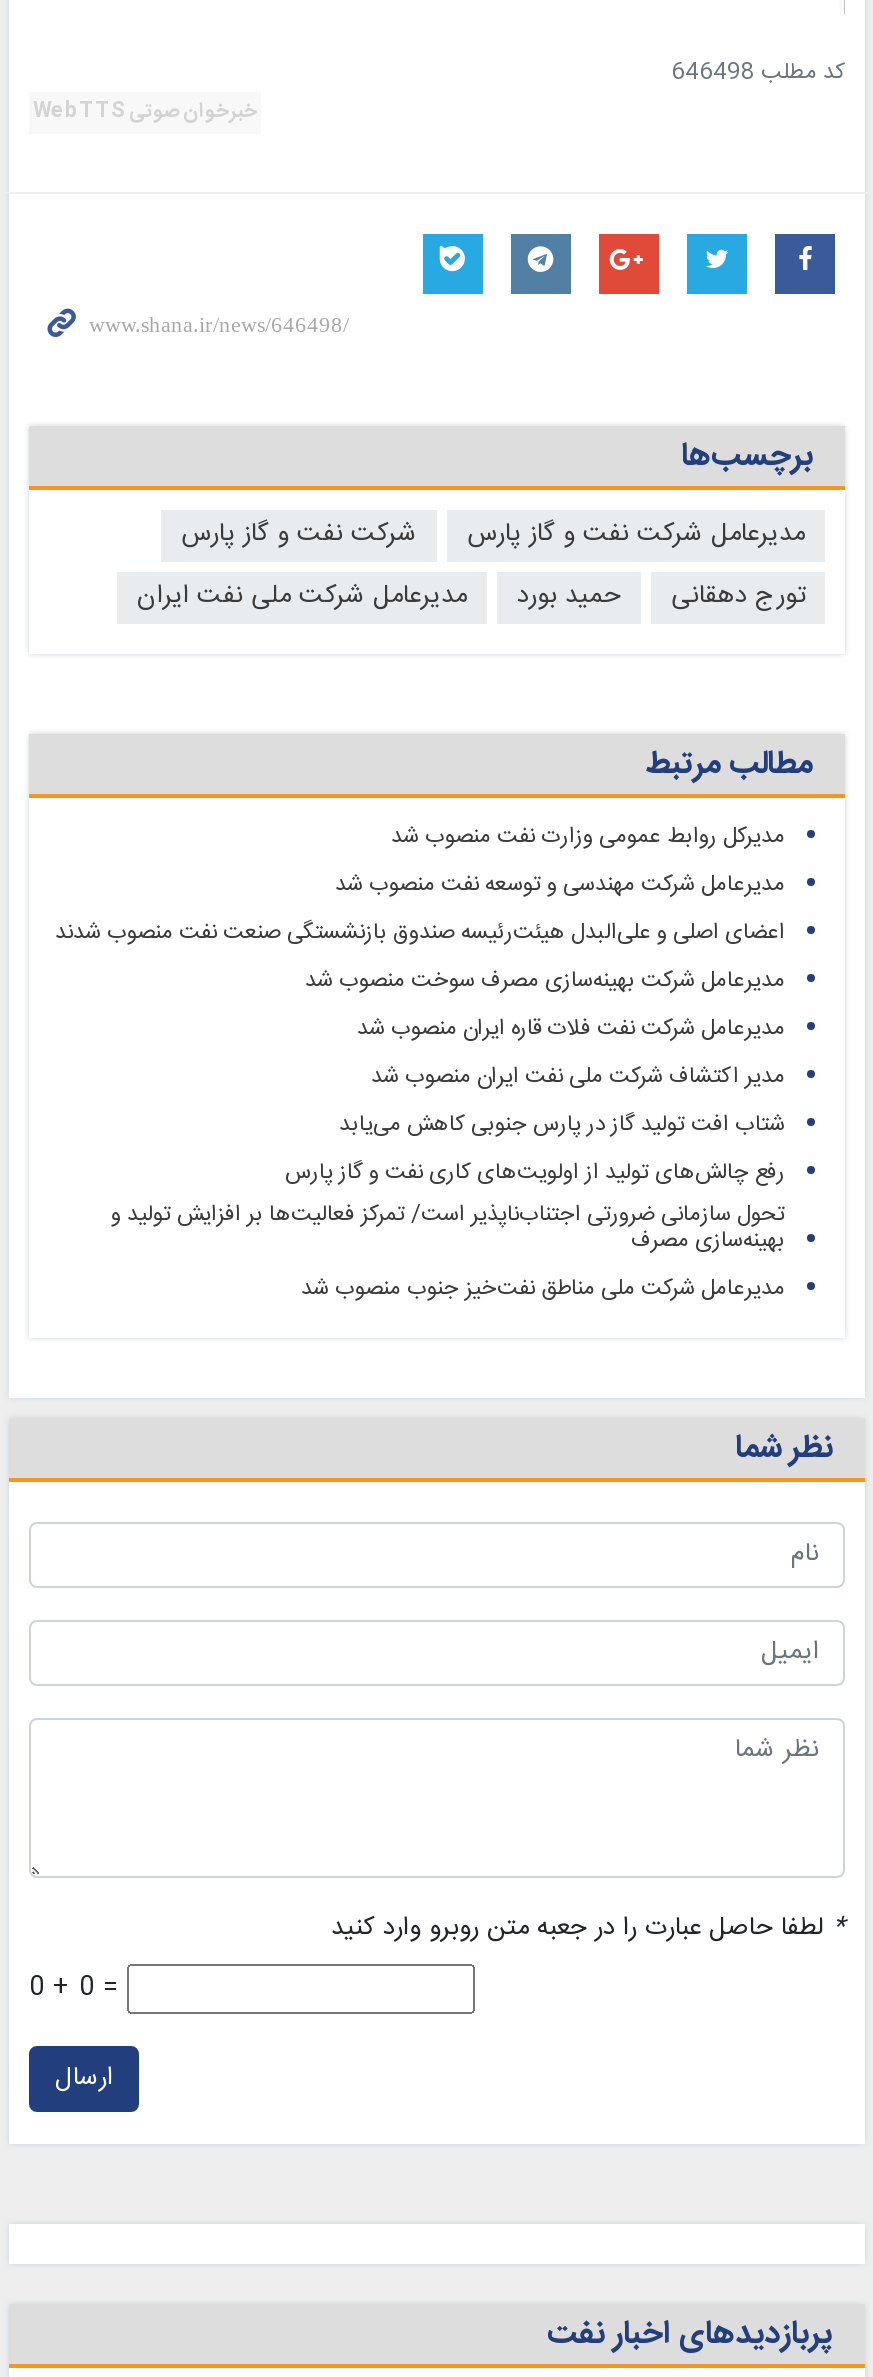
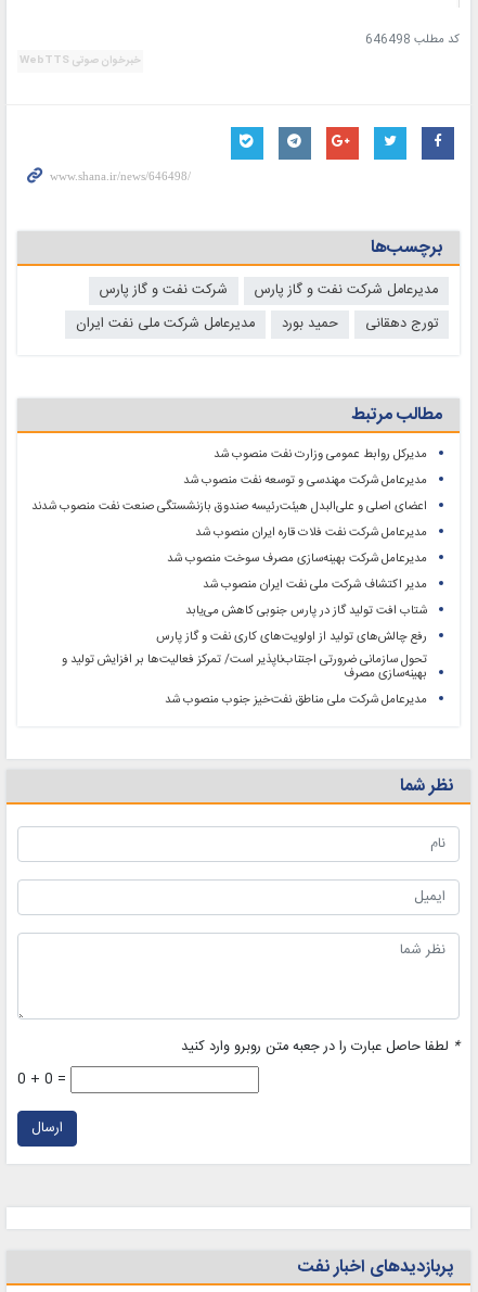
moved [305,962,785,1000] -> [167,548,427,569]: مدیرعامل شرکت بهینه‌سازی مصرف سوخت منصوب شد
moved [357,1010,785,1048] -> [195,522,427,543]: مدیرعامل شرکت نفت فلات قاره ایران منصوب شد

